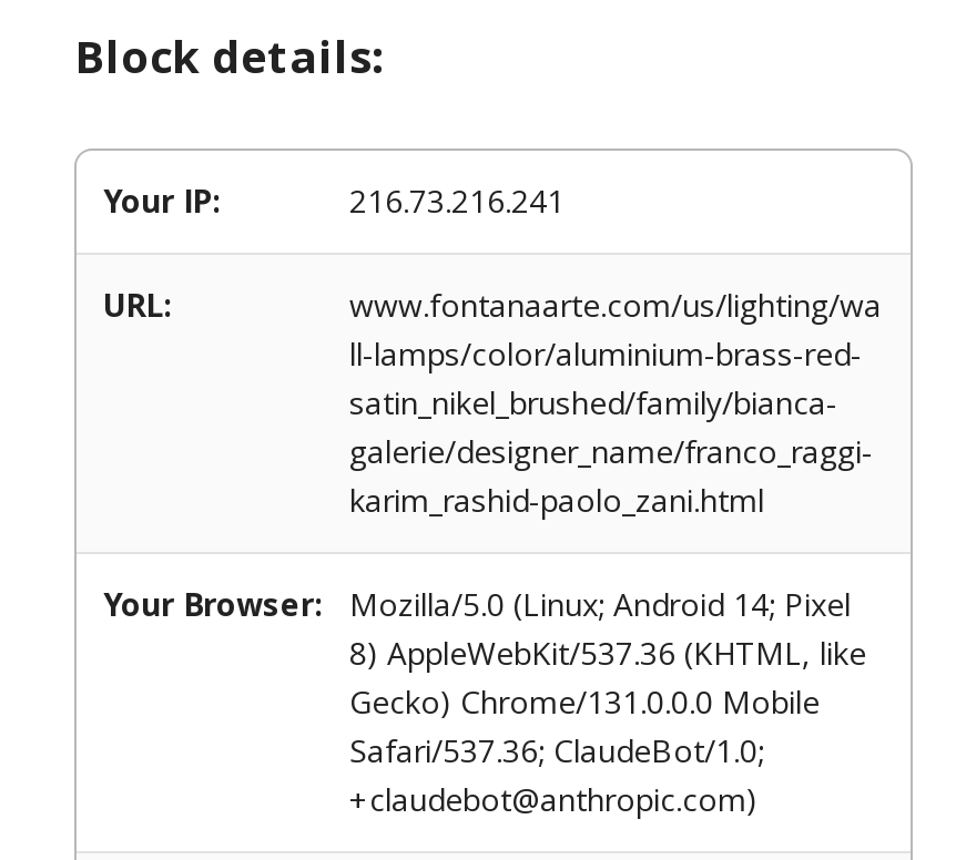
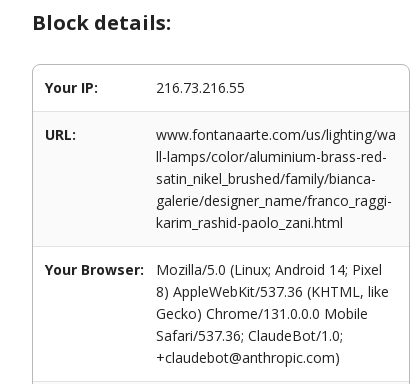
[349,180,565,222] 216.73.216.241 -> [156,78,245,97] 216.73.216.55

